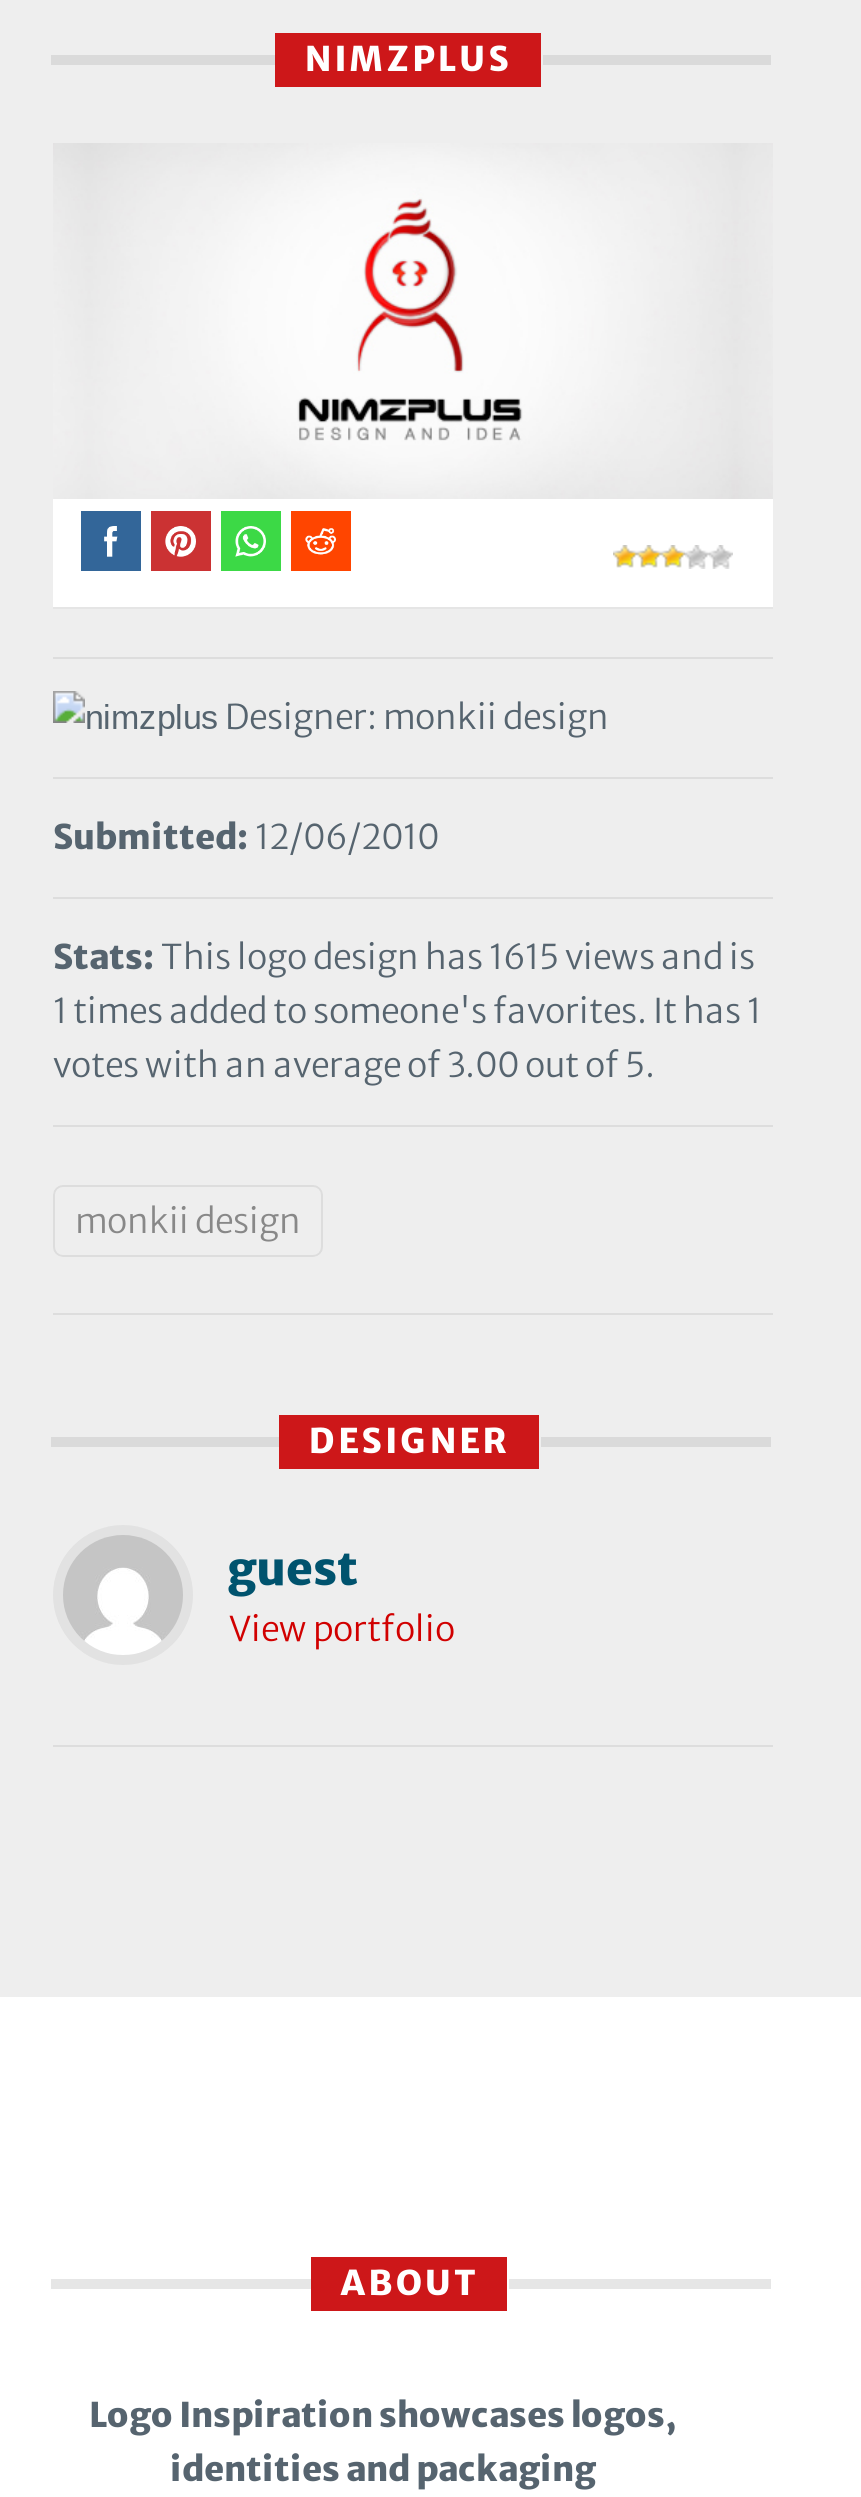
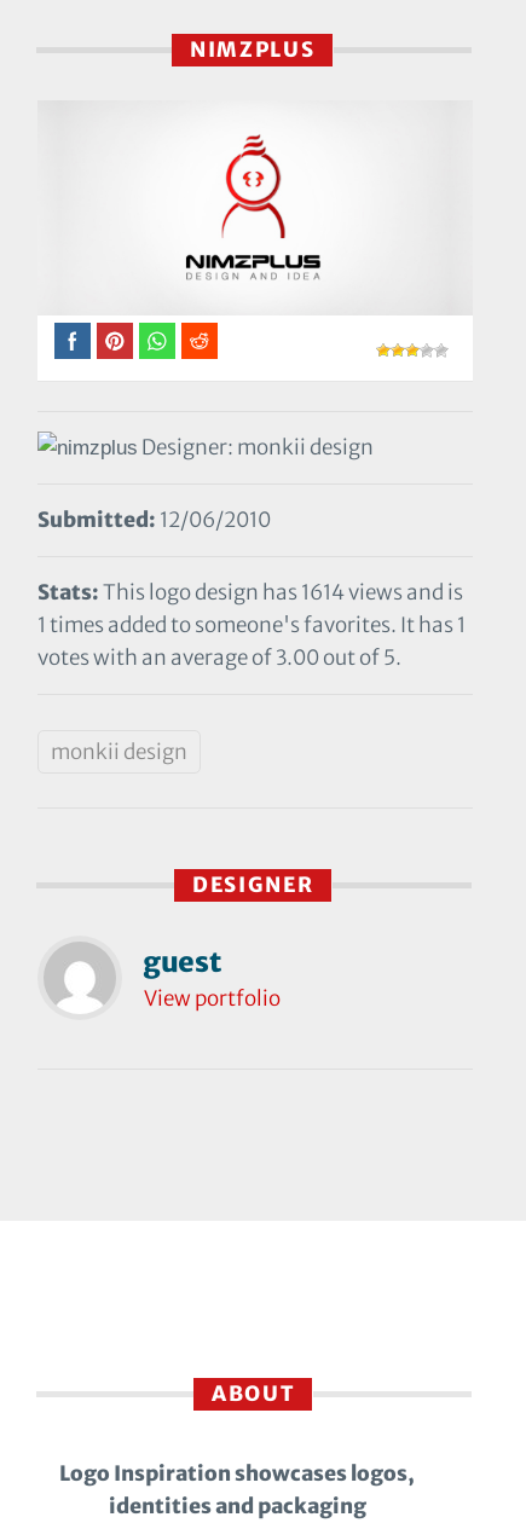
[53,935,755,979] Stats: This logo design has 1615 views and is -> [37,579,463,605] Stats: This logo design has 1614 views and is

